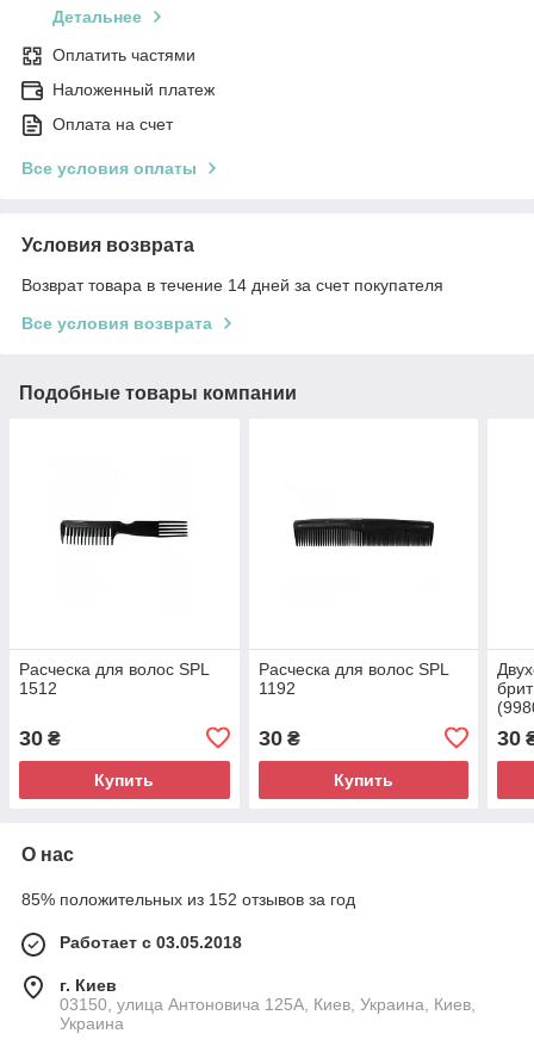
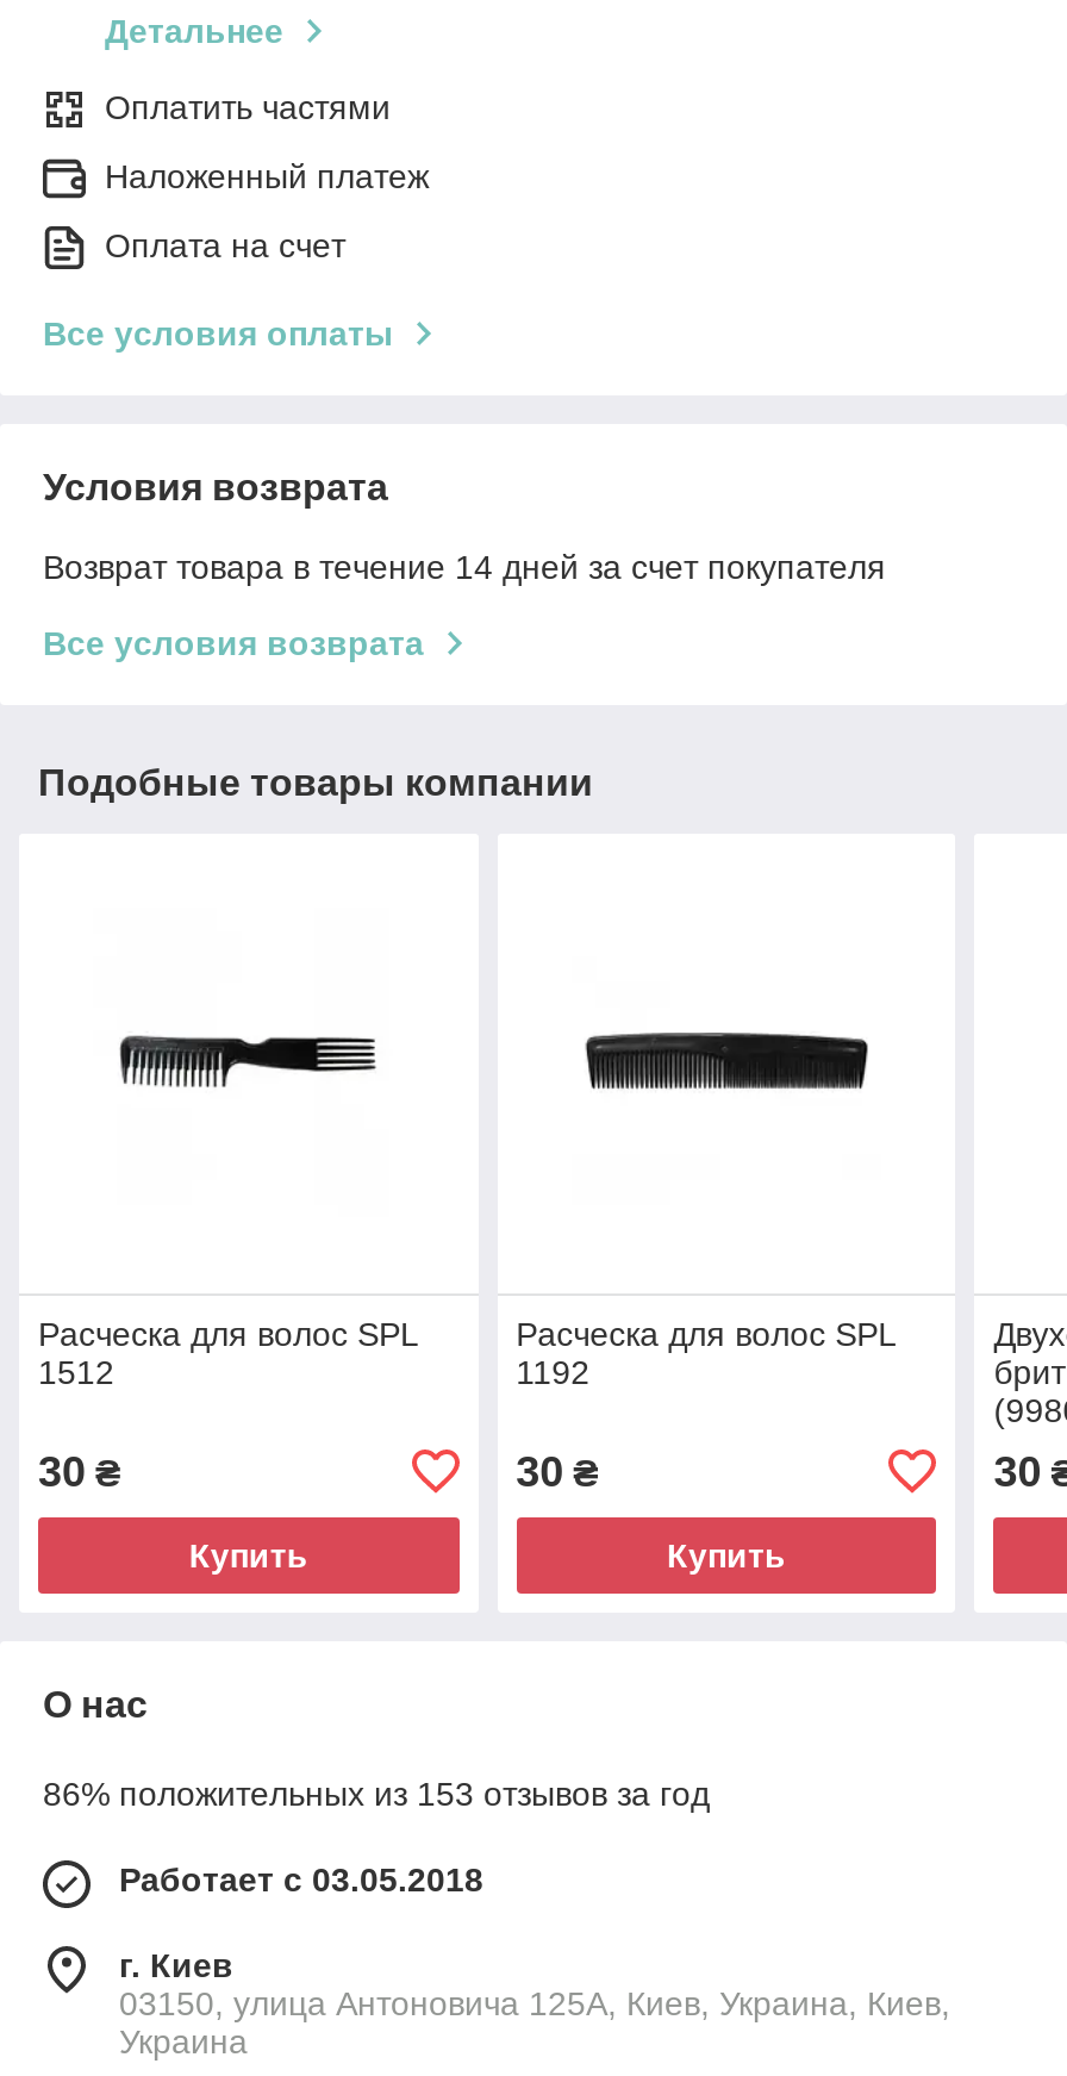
[21,890,355,909] 85% положительных из 152 отзывов за год -> [43,1774,710,1812] 86% положительных из 153 отзывов за год

